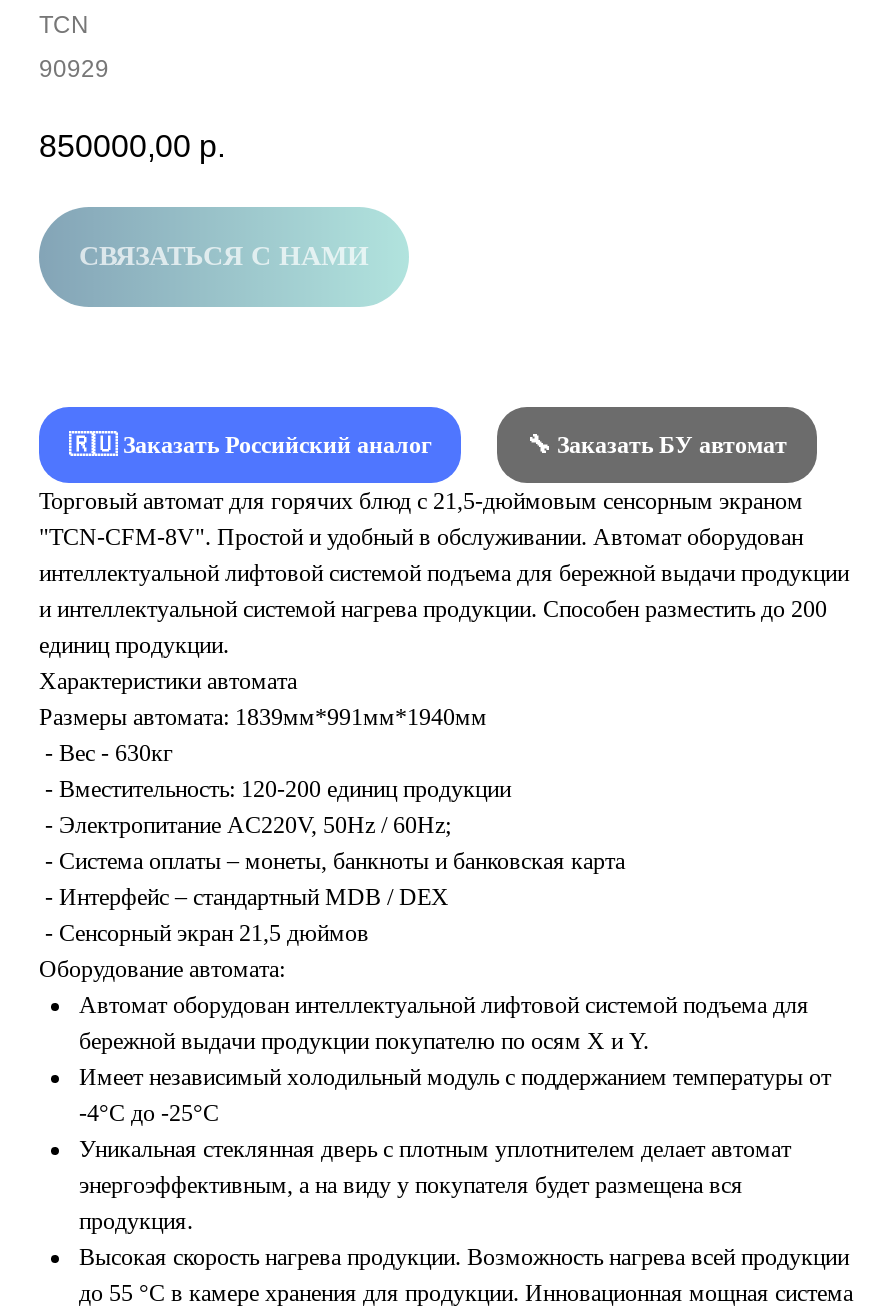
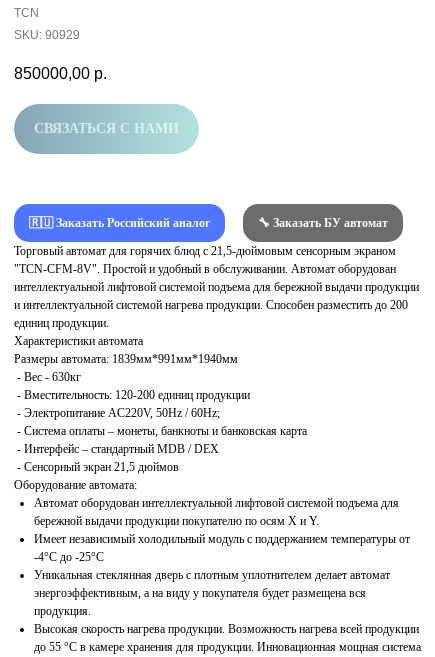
[39,55,109,83] 90929 -> [14,28,80,42] SKU: 90929

